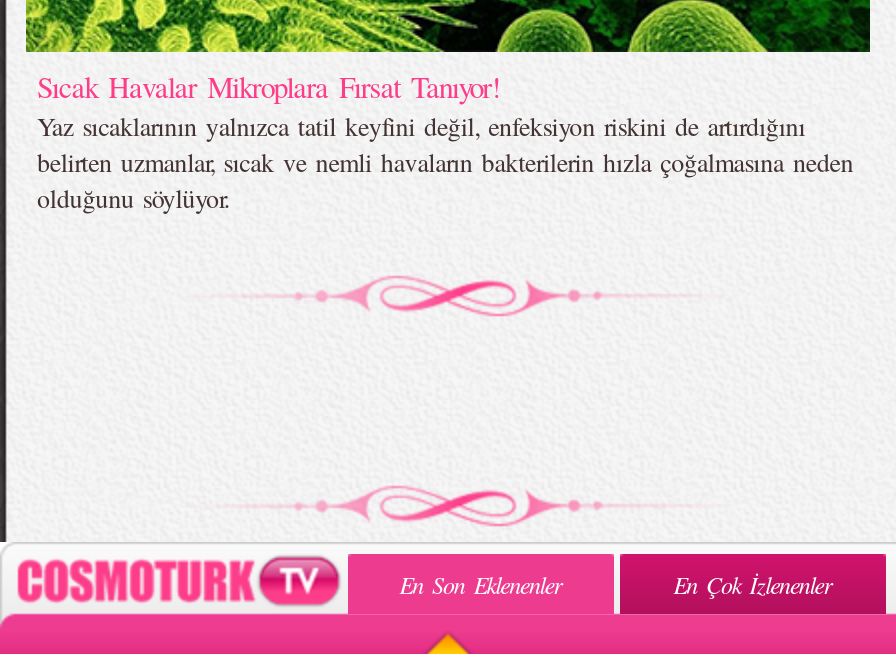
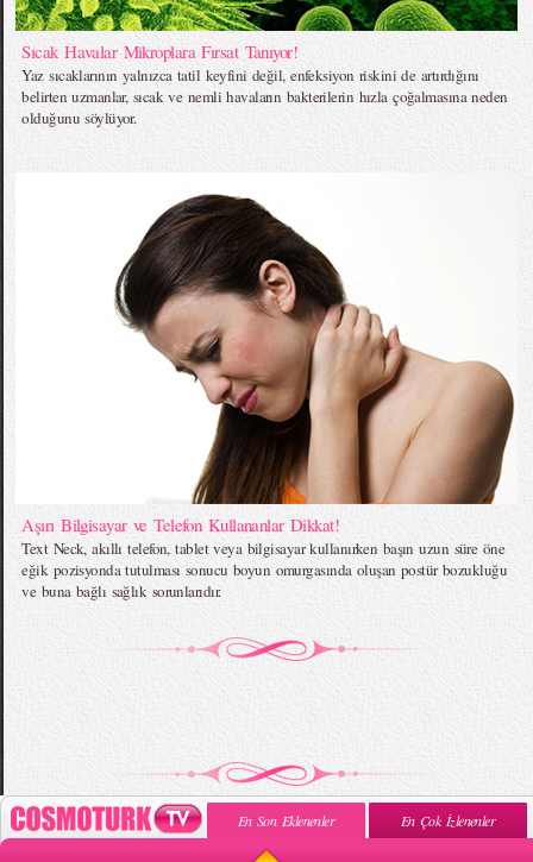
none -> [15,168,518,602] [image] | Aşırı Bilgisayar ve Telefon Kullananlar Dikkat! | Text Neck, akıllı telefon, tablet veya bilgisayar kullanırken başın uzun süre öne | eğik pozisyonda tutulması sonucu boyun omurgasında oluşan postür bozukluğu | ve buna bağlı sağlık sorunlarıdır.

